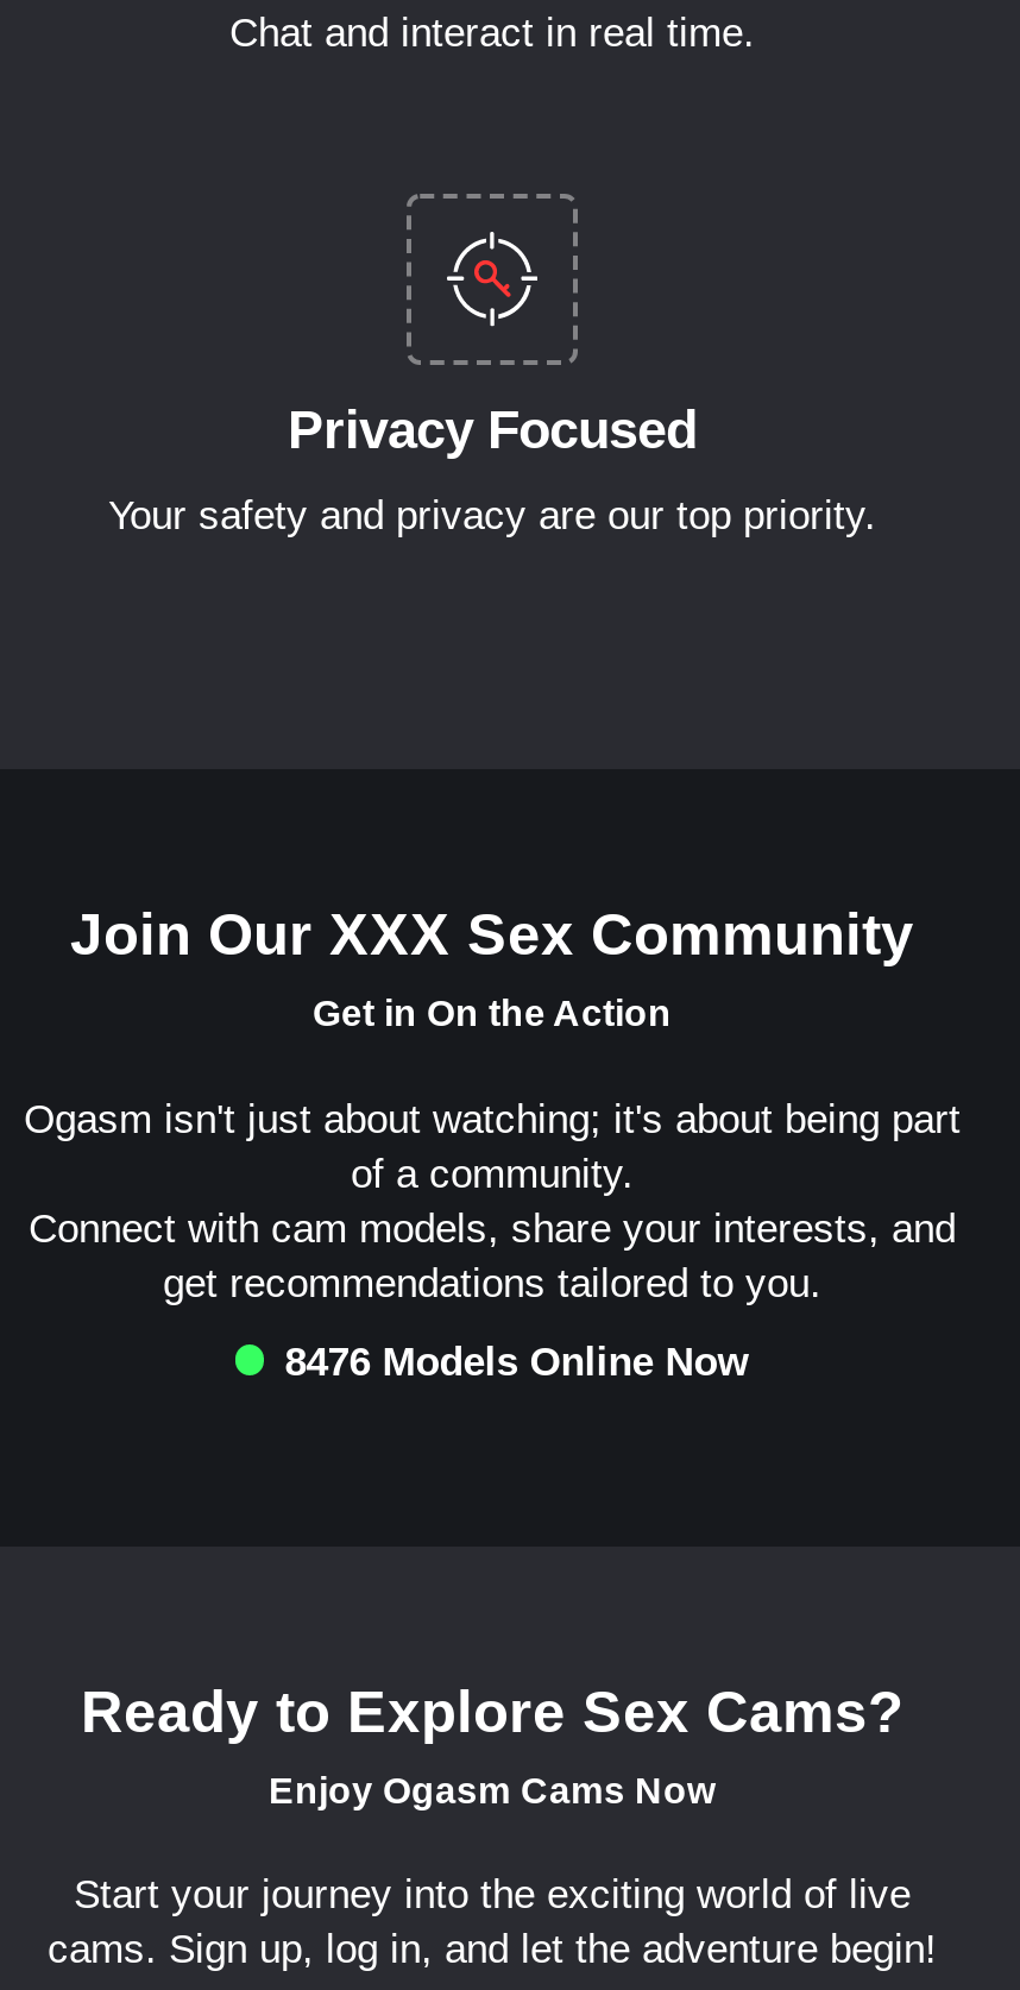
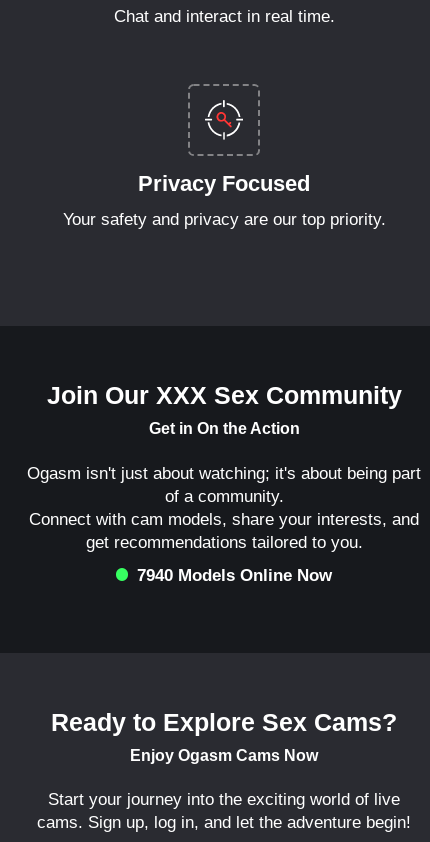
[285,1339,748,1384] 8476 Models Online Now -> [137,566,332,585] 7940 Models Online Now

